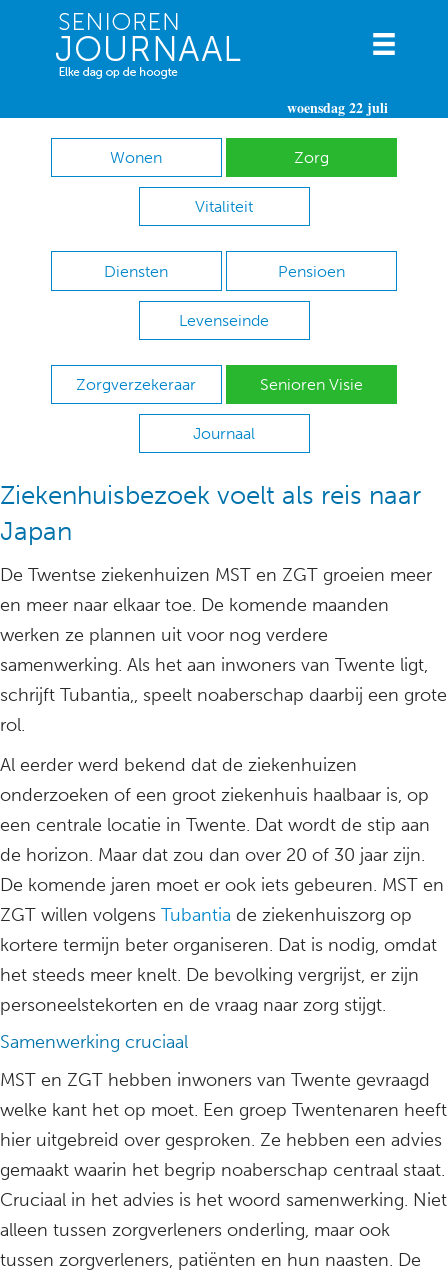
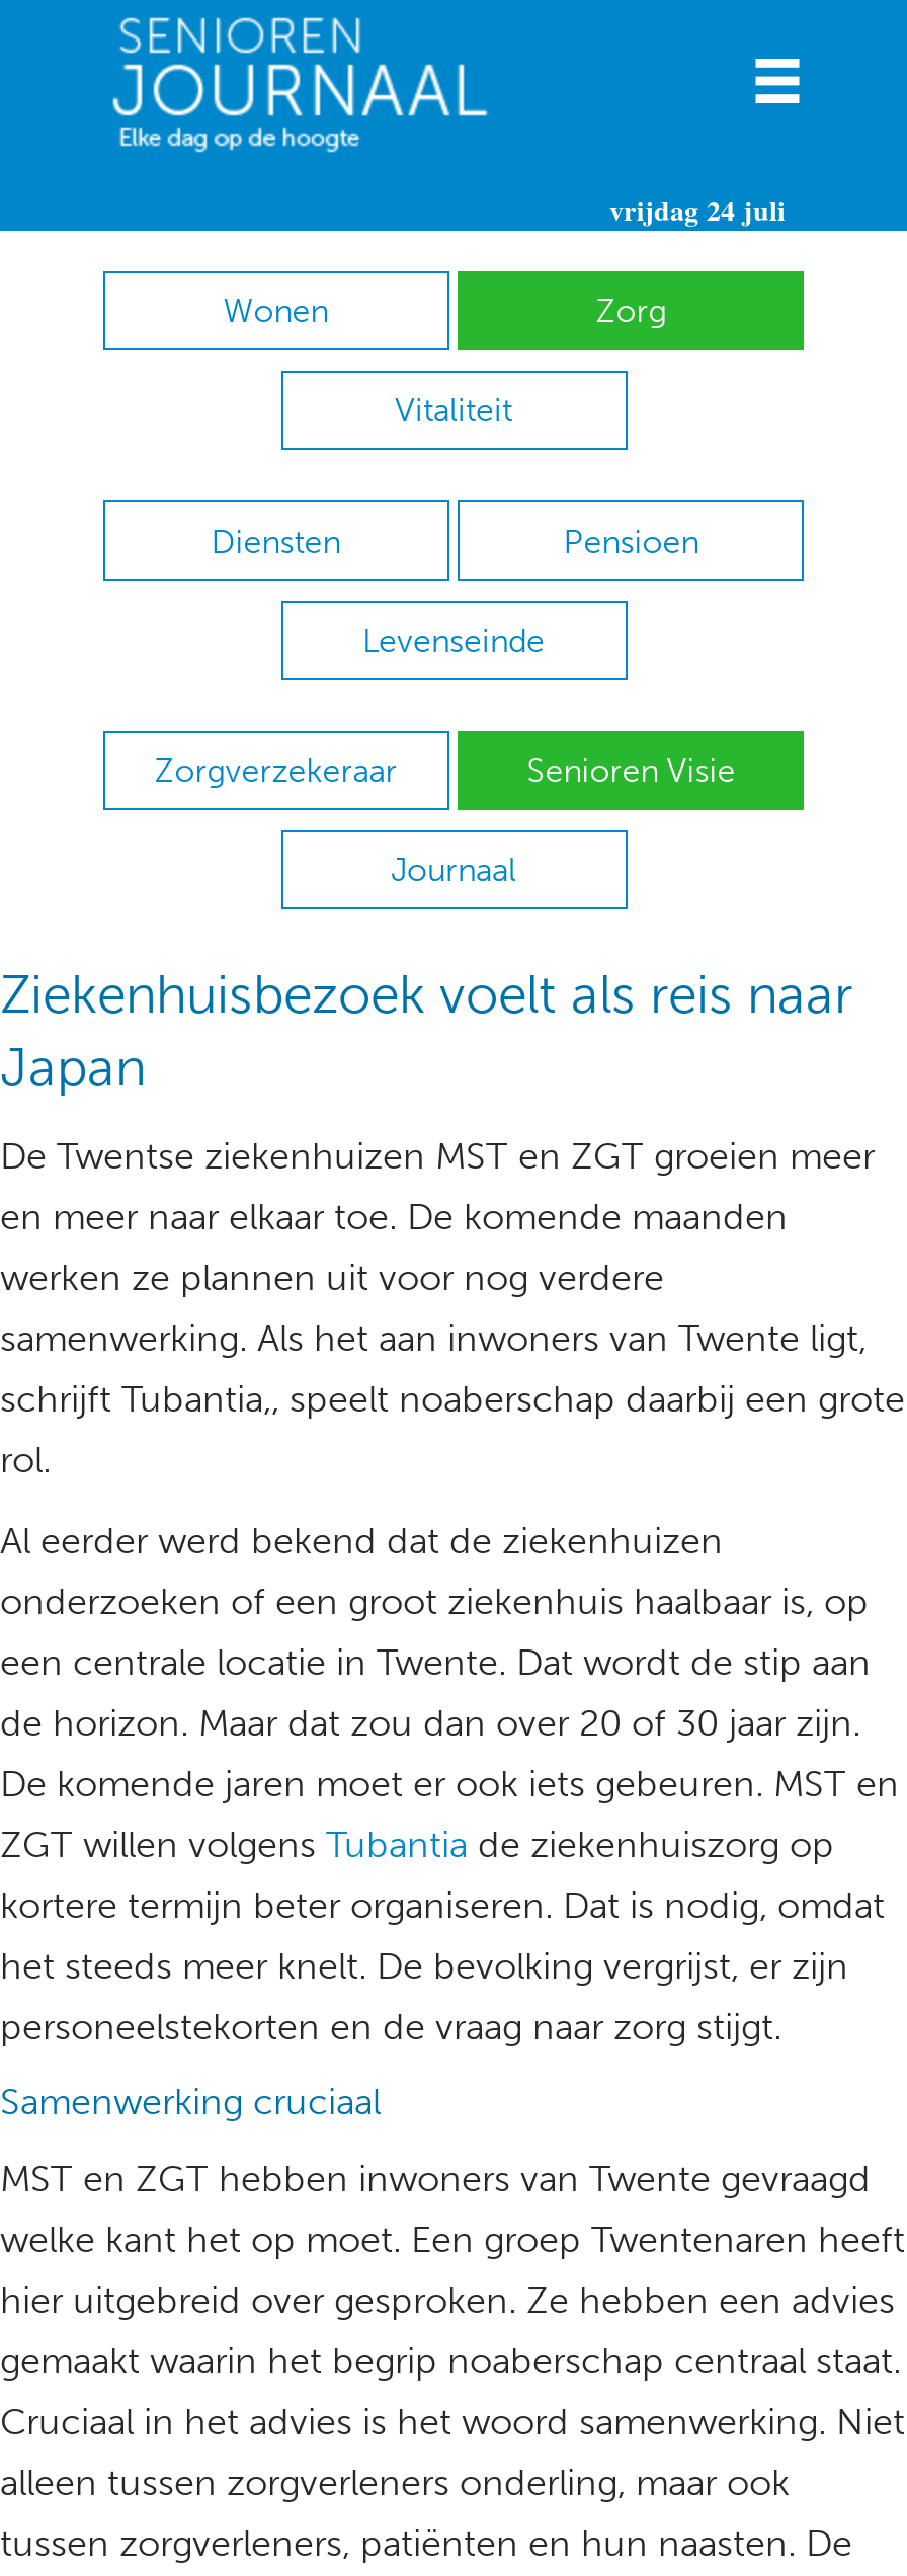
[287,97,388,118] woensdag 22 juli -> [609,188,786,231] vrijdag 24 juli

